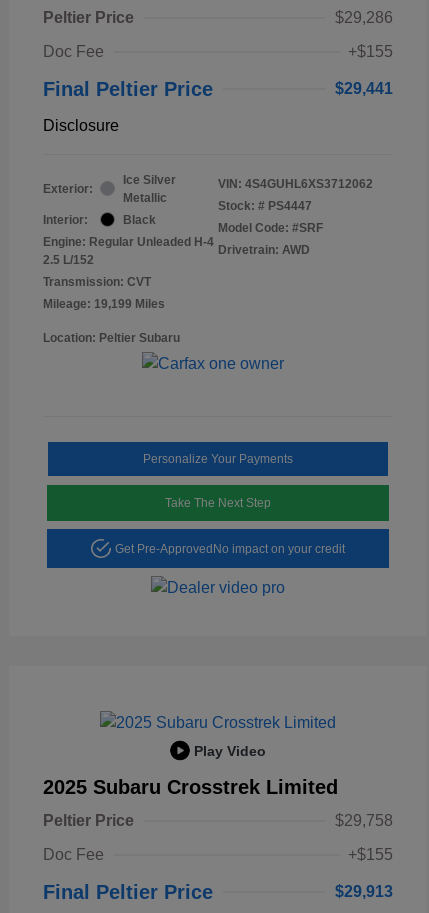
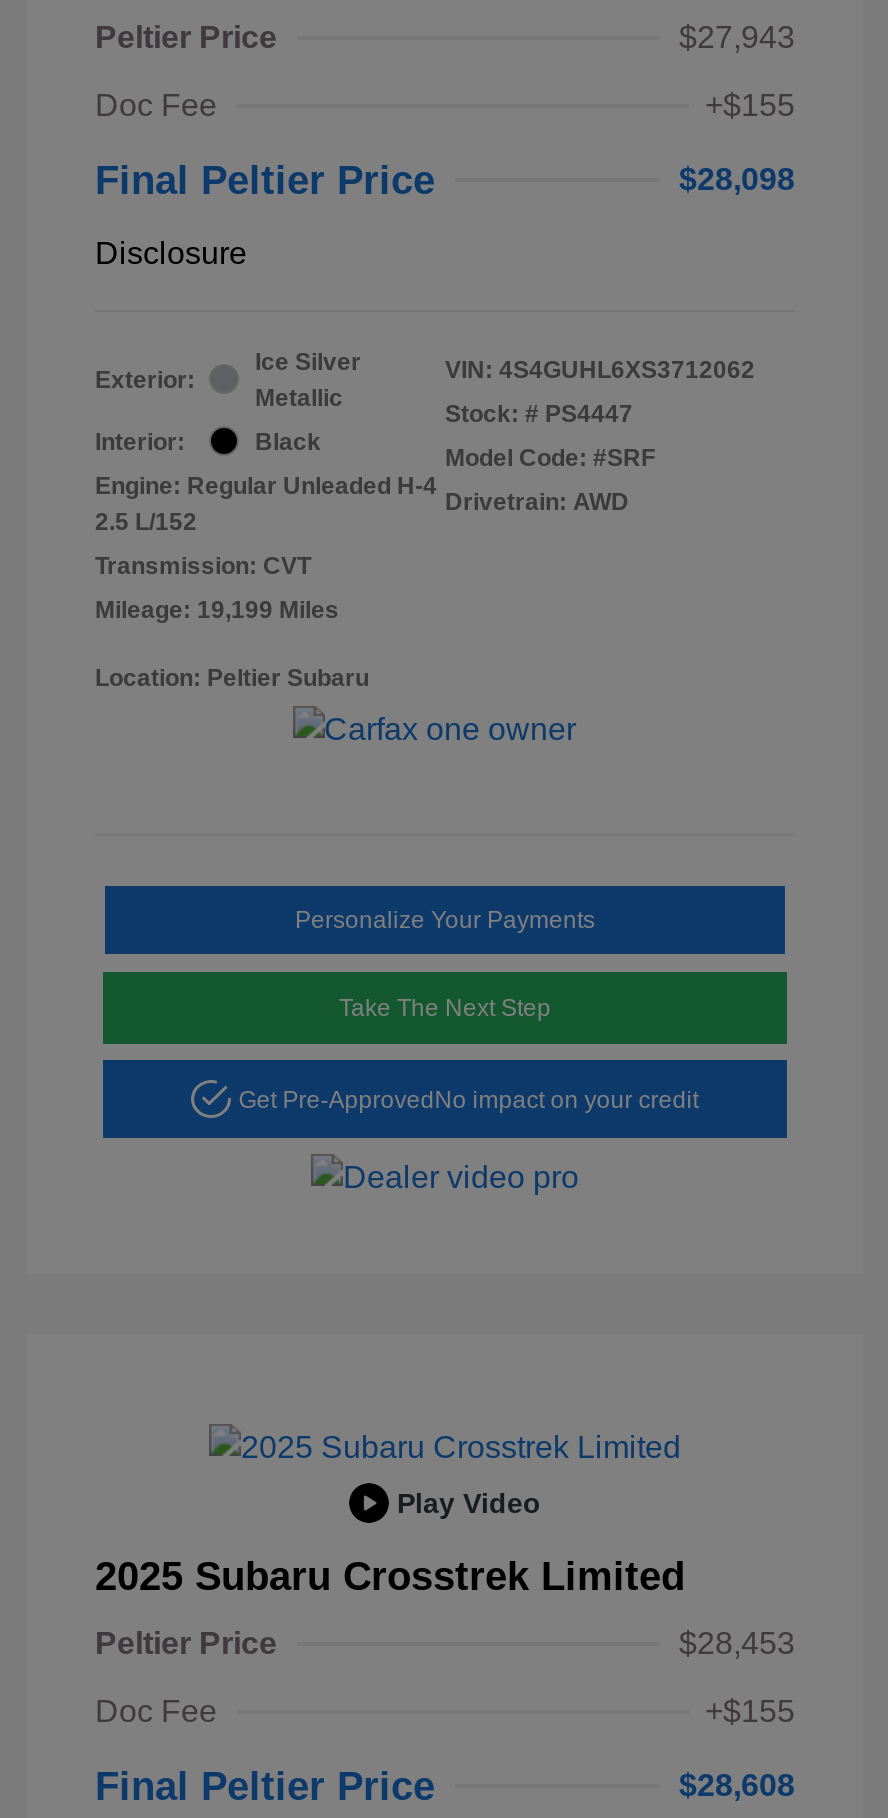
[335,9,393,26] $29,286 -> [679,20,795,54] $27,943
[335,80,393,97] $29,441 -> [679,162,795,196] $28,098
[335,812,393,829] $29,758 -> [679,1626,795,1660] $28,453
[335,883,393,900] $29,913 -> [679,1768,795,1802] $28,608

